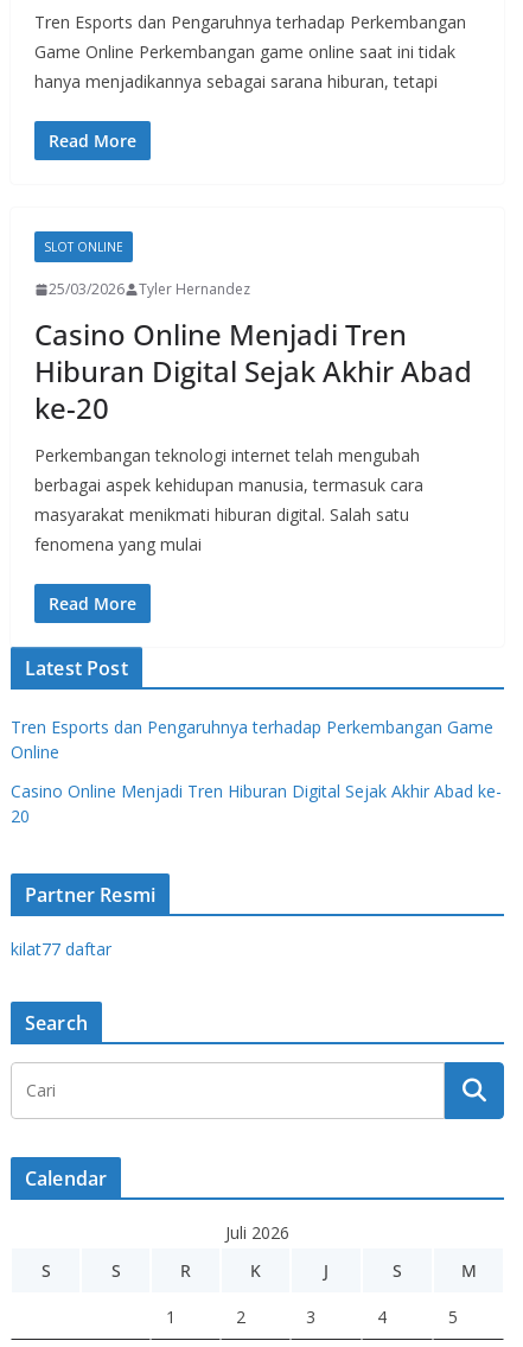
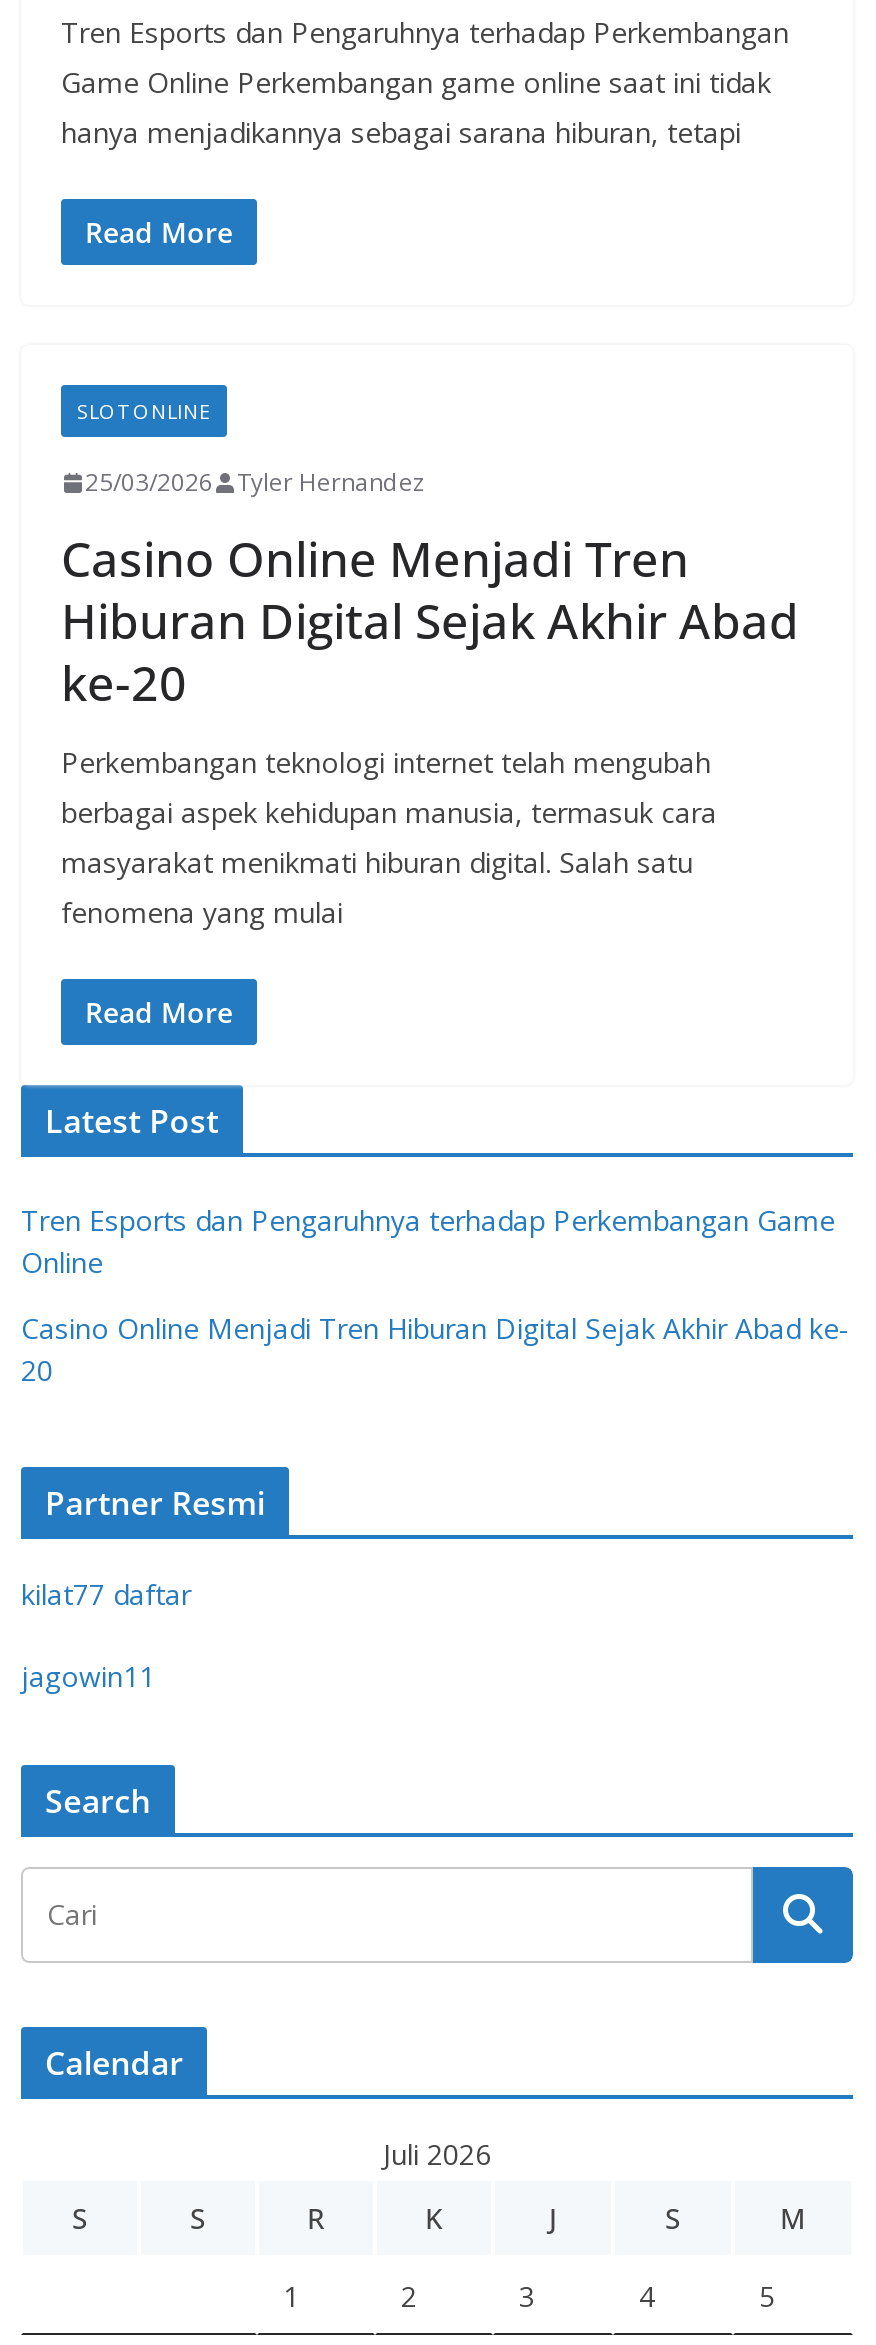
none -> [21,1657,155,1695] jagowin11

